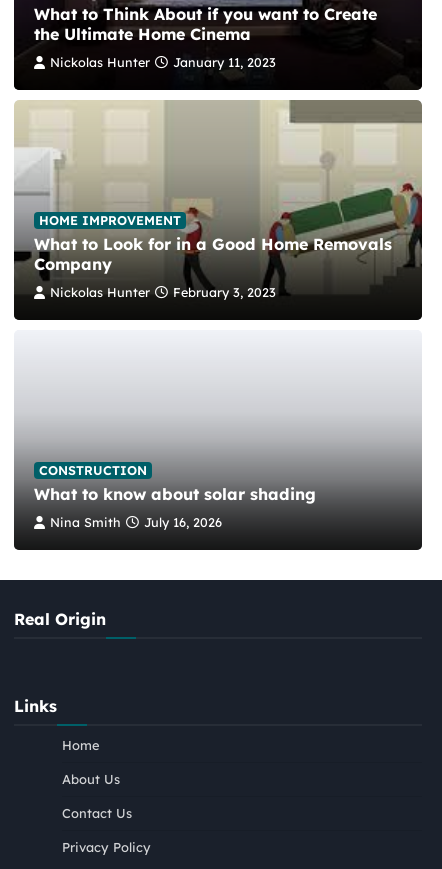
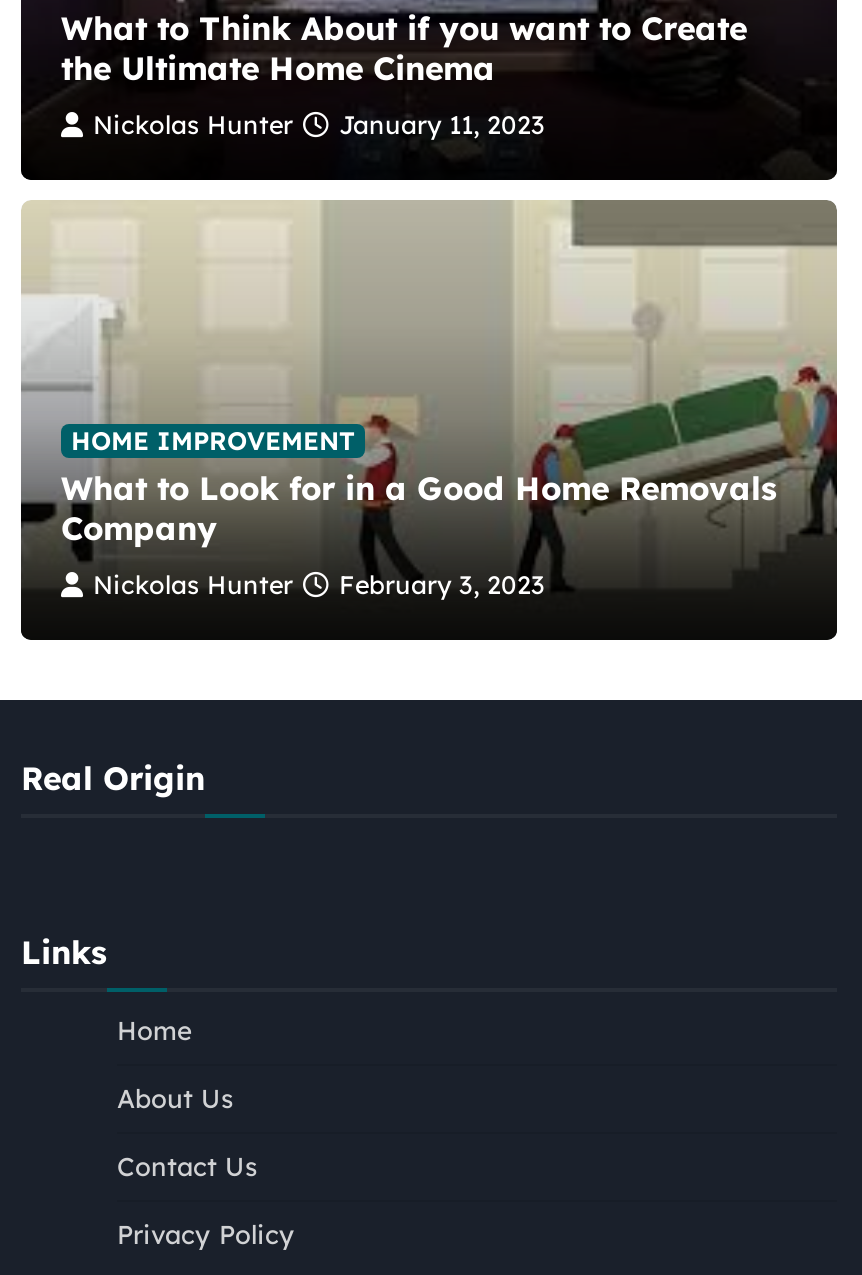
[14,350,422,530] [image] | CONSTRUCTION | What to know about solar shading | Nina Smith | July 16, 2026 -> none

